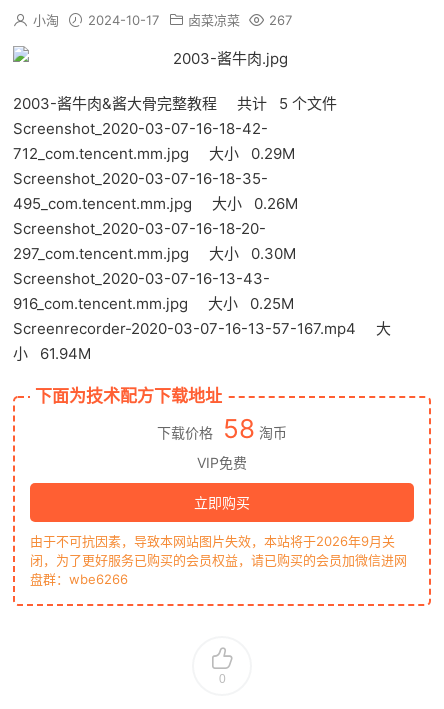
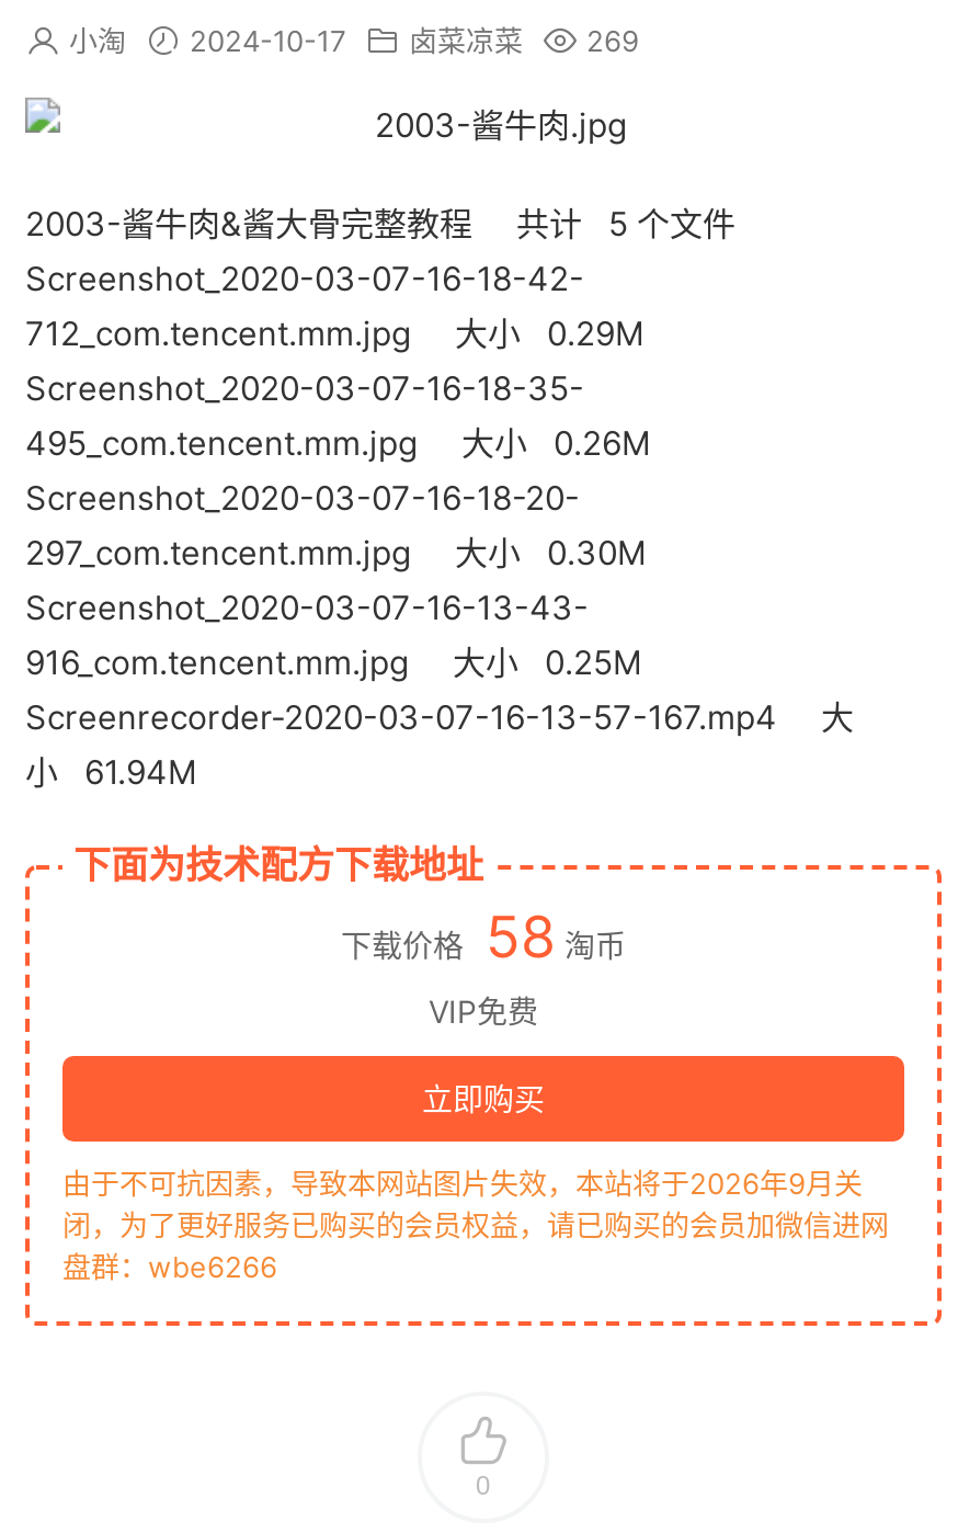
[265,12,292,28] 267 -> [578,23,639,58] 269

